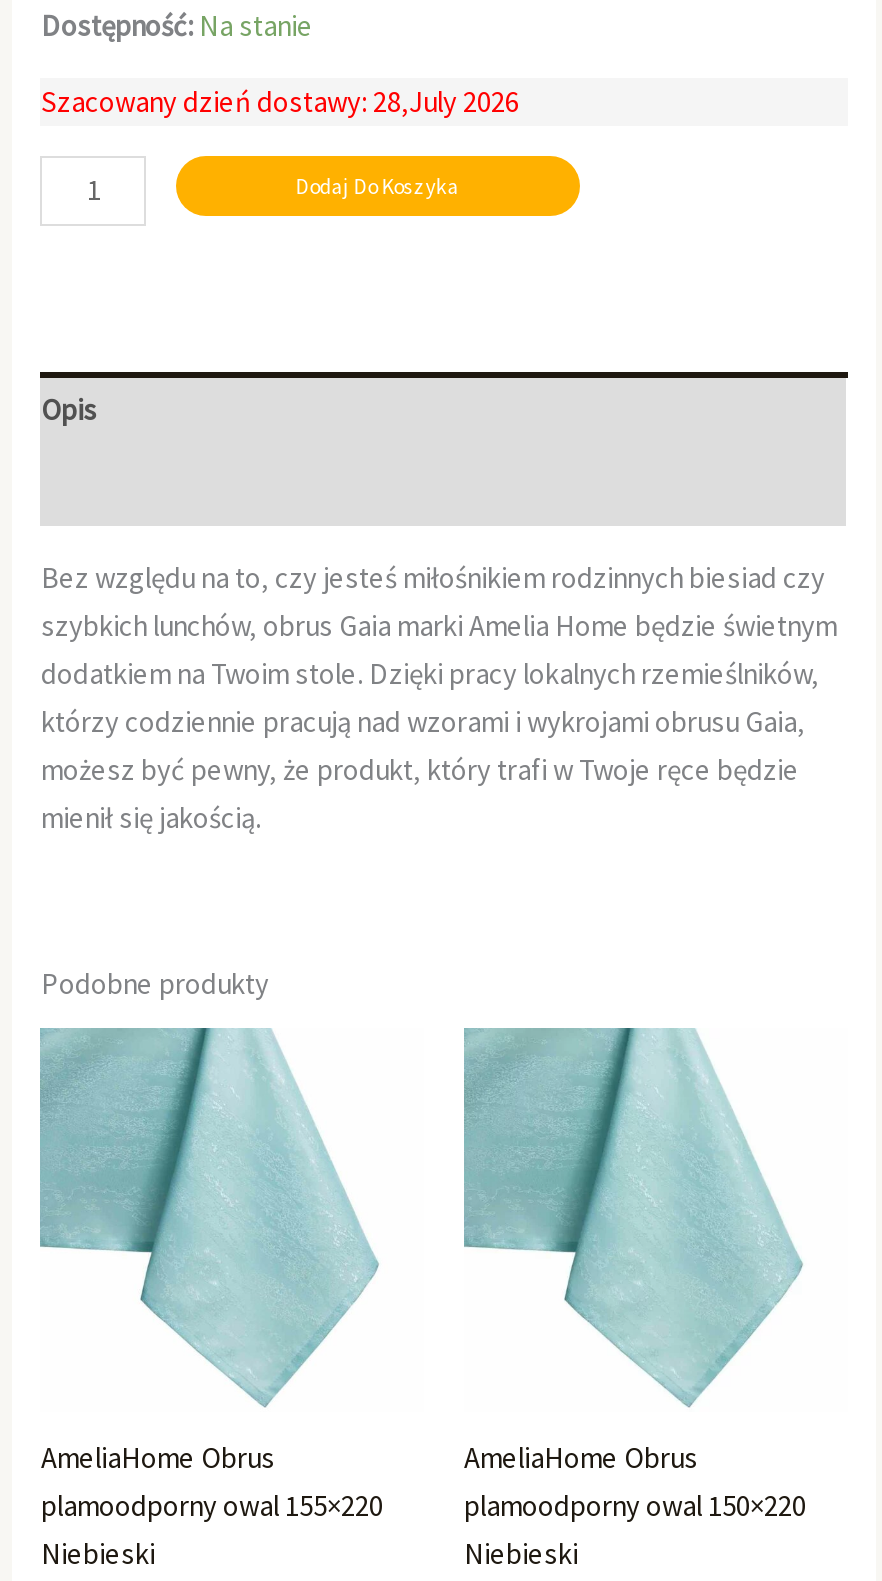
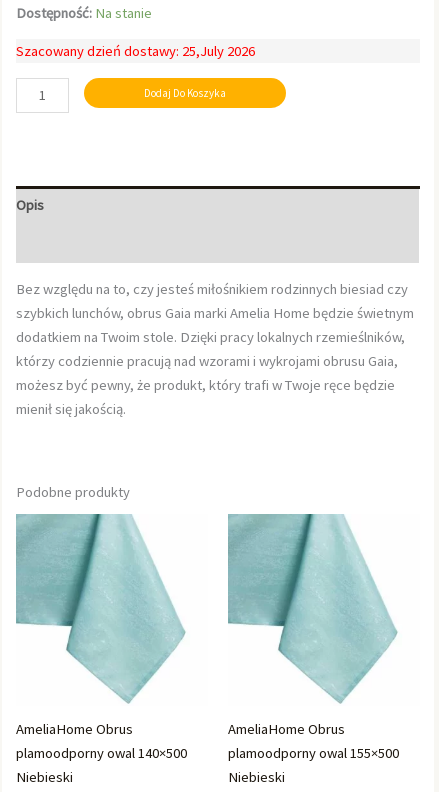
[41,85,519,121] Szacowany dzień dostawy: 28,July 2026 -> [16,42,255,60] Szacowany dzień dostawy: 25,July 2026
[41,1488,383,1524] plamoodporny owal 155×220 -> [16,744,187,762] plamoodporny owal 140×500
[464,1488,806,1524] plamoodporny owal 150×220 -> [228,744,399,762] plamoodporny owal 155×500

